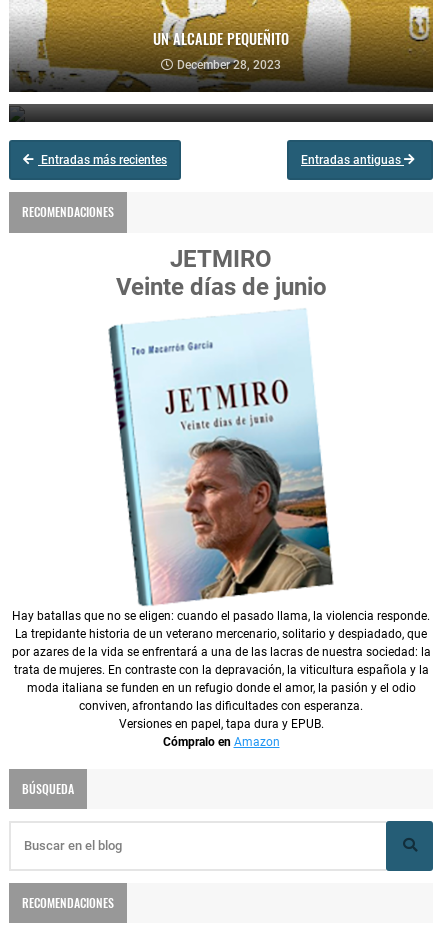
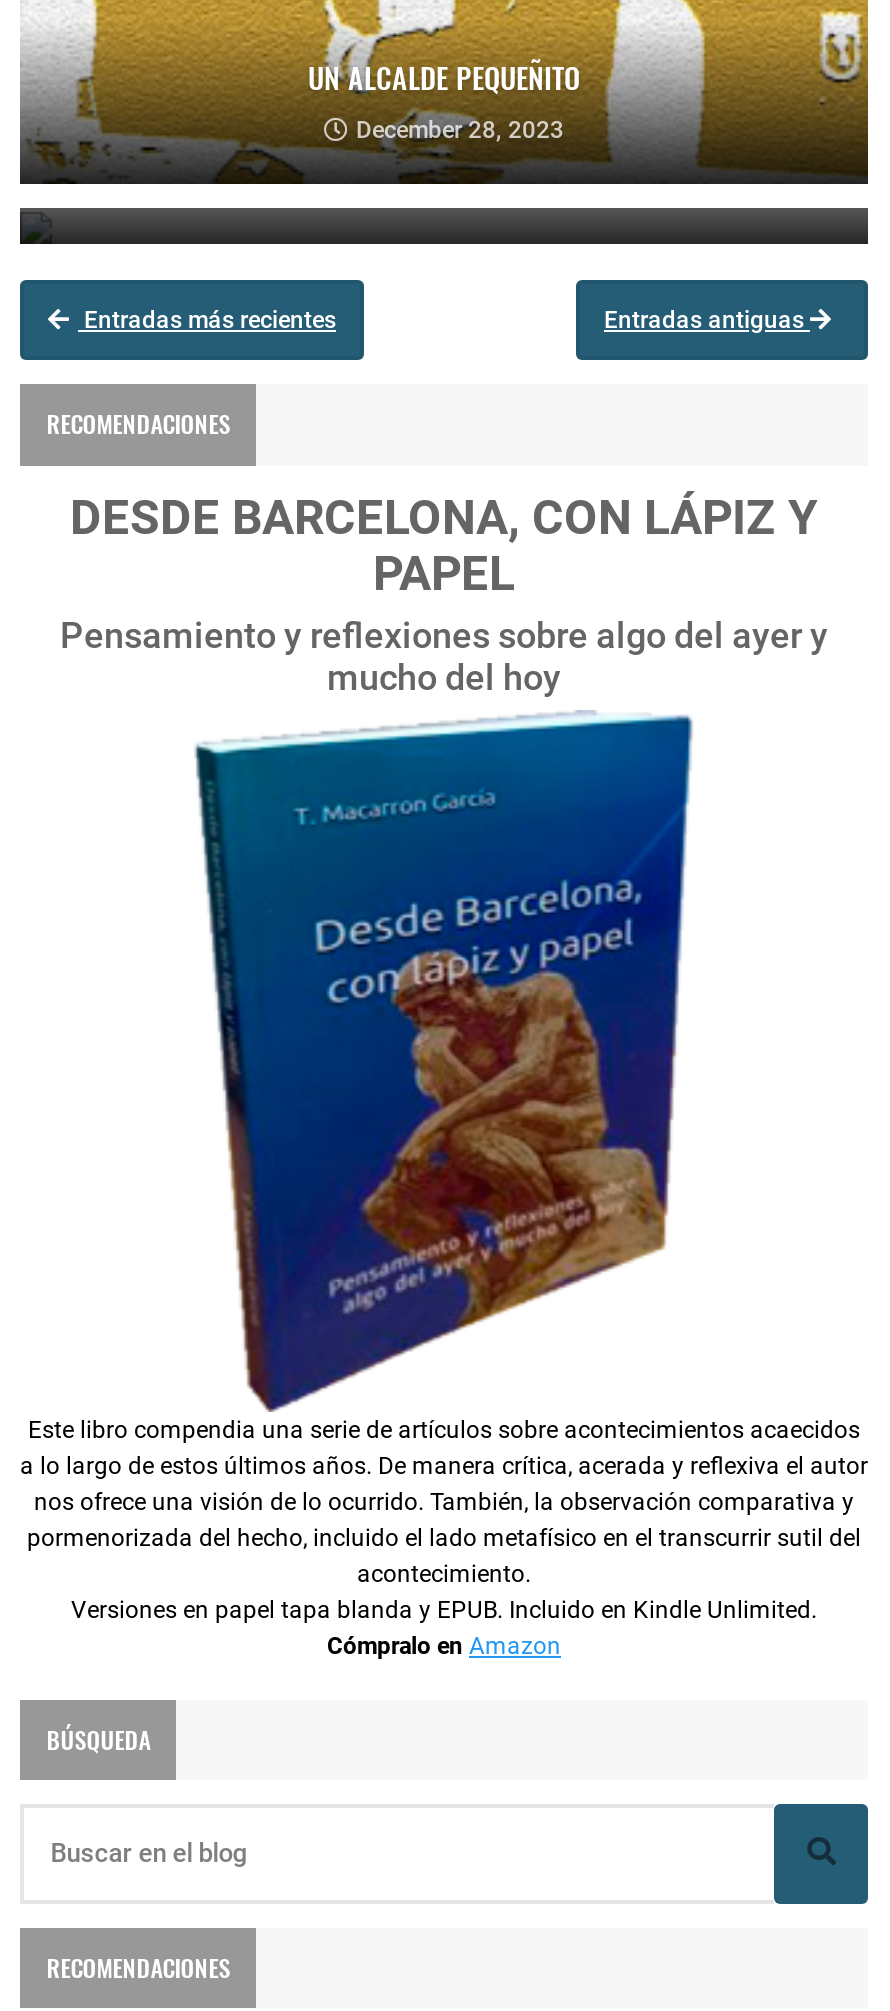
[115,244,326,300] JETMIRO | Veinte días de junio -> [60,489,828,697] DESDE BARCELONA, CON LÁPIZ Y | PAPEL | Pensamiento y reflexiones sobre algo del ayer y | mucho del hoy
[103,335,341,601] [image] -> [194,714,694,1202] [image]
[11,608,430,730] Hay batallas que no se eligen: cuando el pasado llama, la violencia responde. | La trepidante historia de un veterano mercenario, solitario y despiadado, que | por azares de la vida se enfrentará a una de las lacras de nuestra sociedad: la | trata de mujeres. En contraste con la depravación, la viticultura española y la | moda italiana se funden en un refugio donde el amor, la pasión y el odio | conviven, afrontando las dificultades con esperanza. | Versiones en papel, tapa dura y EPUB. -> [20,1415,868,1623] Este libro compendia una serie de artículos sobre acontecimientos acaecidos | a lo largo de estos últimos años. De manera crítica, acerada y reflexiva el autor | nos ofrece una visión de lo ocurrido. También, la observación comparativa y | pormenorizada del hecho, incluido el lado metafísico en el transcurrir sutil del | acontecimiento. | Versiones en papel tapa blanda y EPUB. Incluido en Kindle Unlimited.

